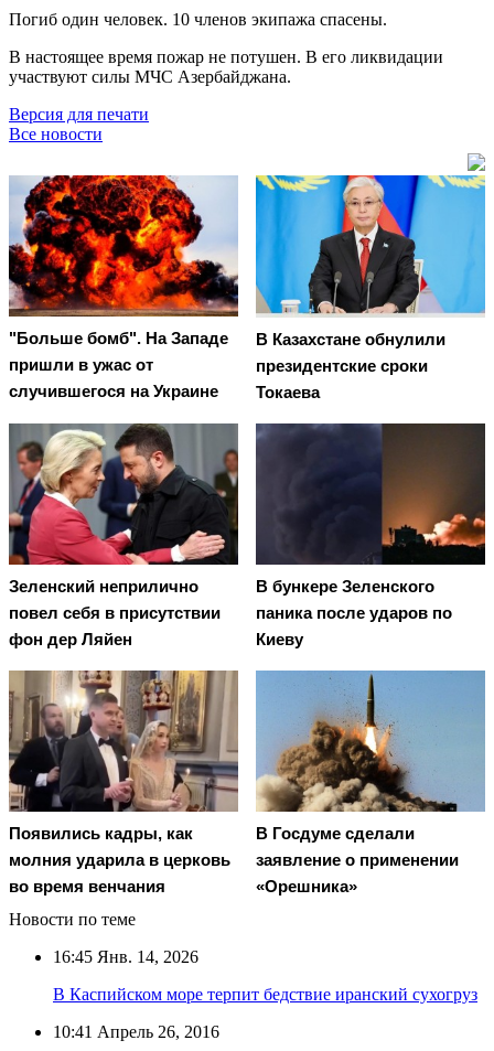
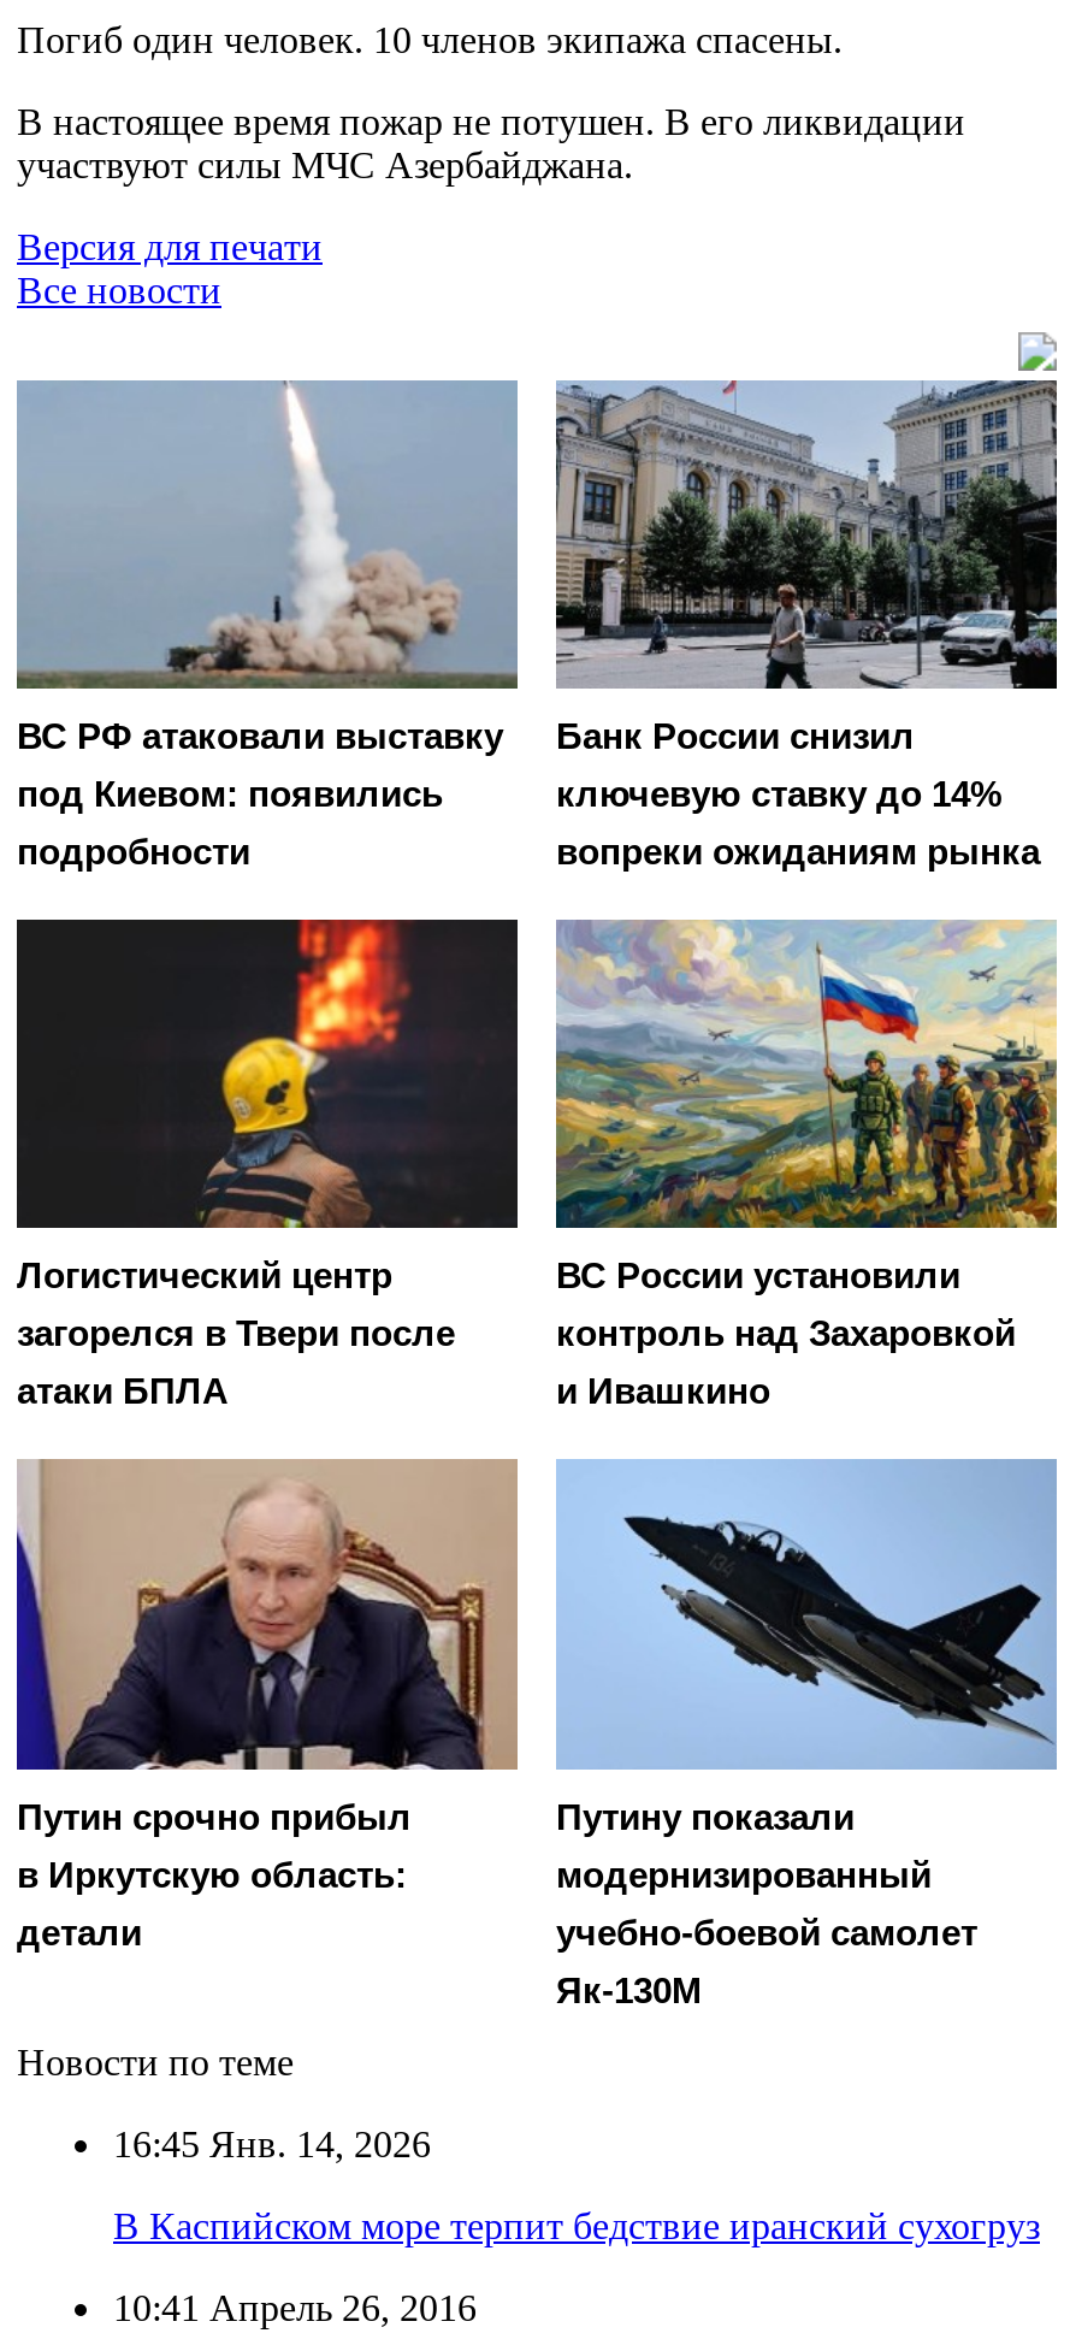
[9,174,238,400] [image] | "Больше бомб". На Западе | пришли в ужас от | случившегося на Украине -> [17,378,518,872] [image] | ВС РФ атаковали выставку | под Киевом: появились | подробности
[255,174,486,401] [image] | В Казахстане обнулили | президентские сроки | Токаева -> [554,378,1059,872] [image] | Банк России снизил | ключевую ставку до 14% | вопреки ожиданиям рынка
[8,422,238,648] [image] | Зеленский неприлично | повел cебя в присутствии | фон дер Ляйен -> [17,917,518,1412] [image] | Логистический центр | загорелся в Твери после | атаки БПЛА
[256,423,486,648] [image] | В бункере Зеленского | паника после ударов по | Киеву -> [554,917,1059,1412] [image] | ВС России установили | контроль над Захаровкой | и Ивашкино
[8,669,239,896] [image] | Появились кадры, как | молния ударила в церковь | во время венчания -> [14,1457,518,1952] [image] | Путин срочно прибыл | в Иркутскую область: | детали
[256,672,477,896] [image] | В Госдуме сделали | заявление о применении | «Орешника» -> [556,1466,1047,2009] [image] | Путину показали | модернизированный | учебно-боевой самолет | Як-130М

